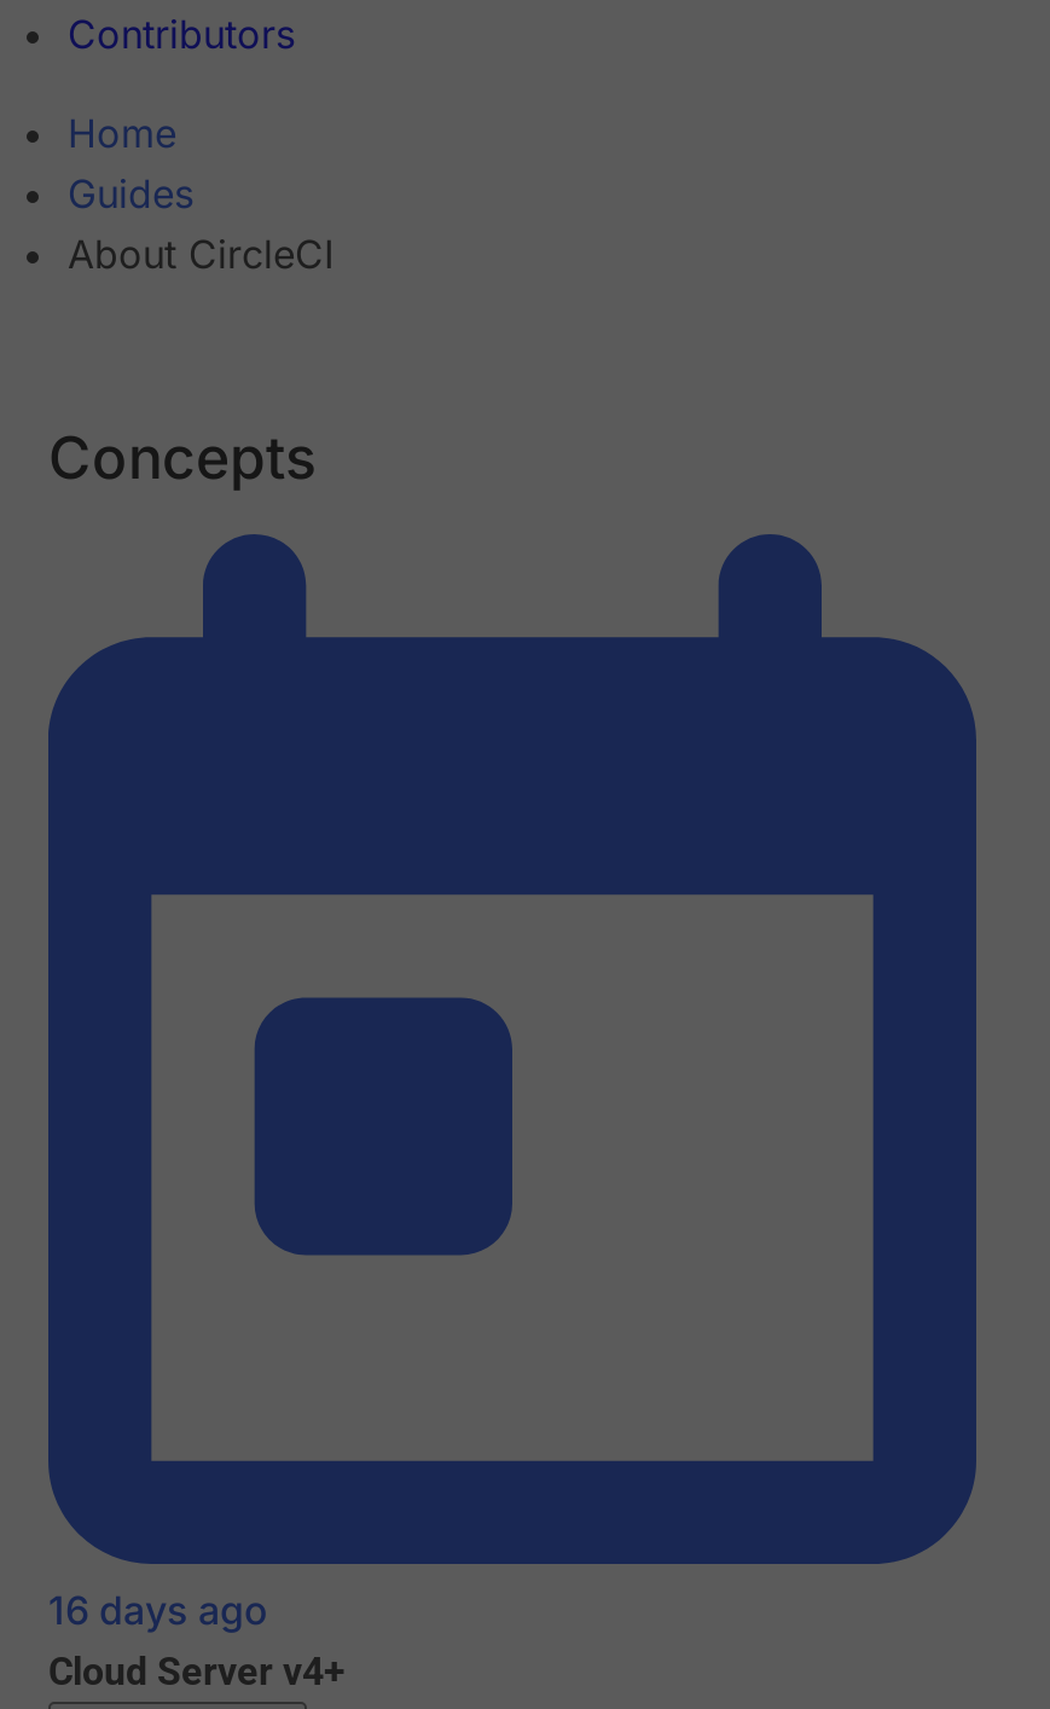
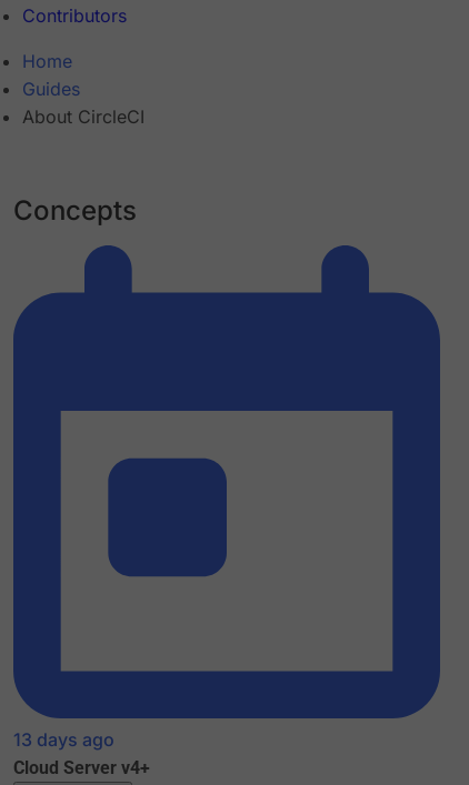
[48,1587,268,1635] 16 days ago -> [13,729,114,751] 13 days ago

